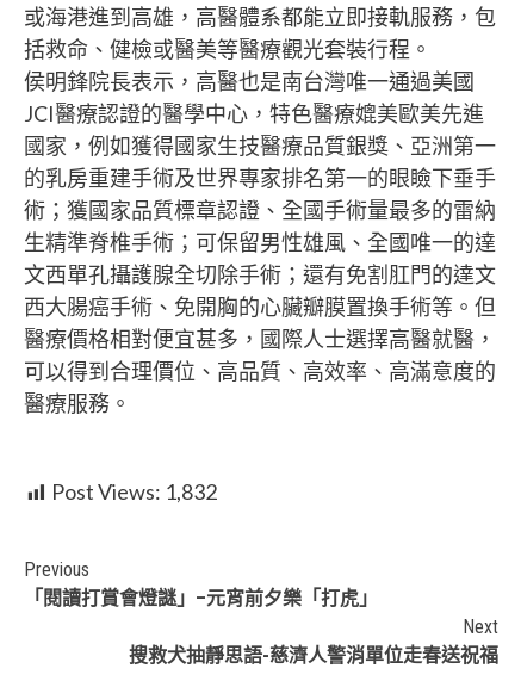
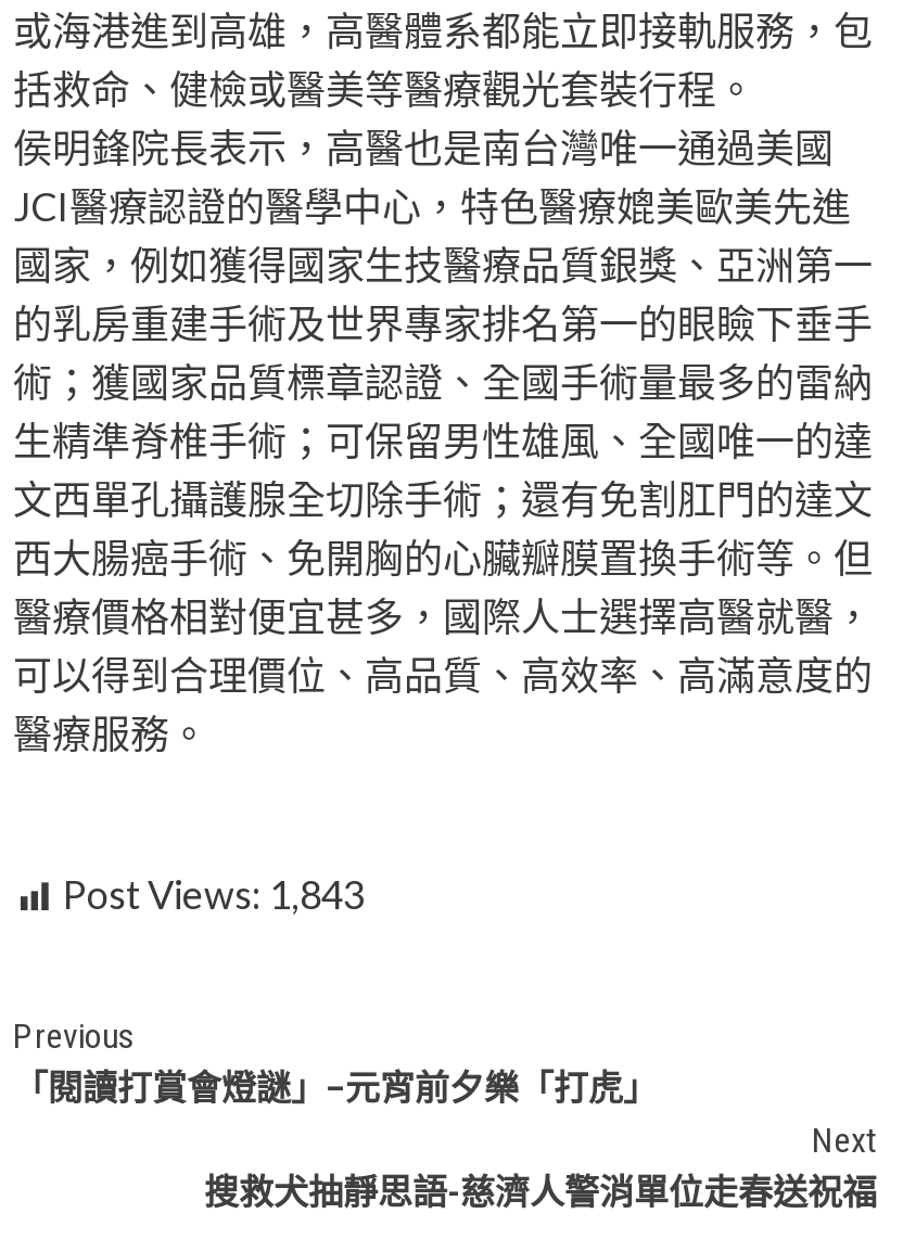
[51,479,217,505] Post Views: 1,832 -> [63,871,365,919] Post Views: 1,843

